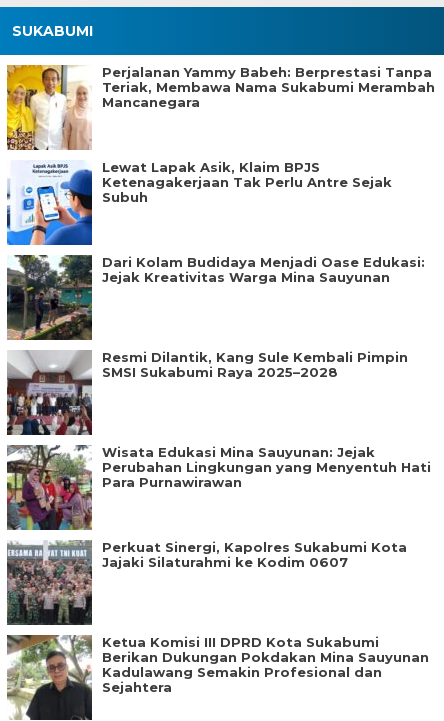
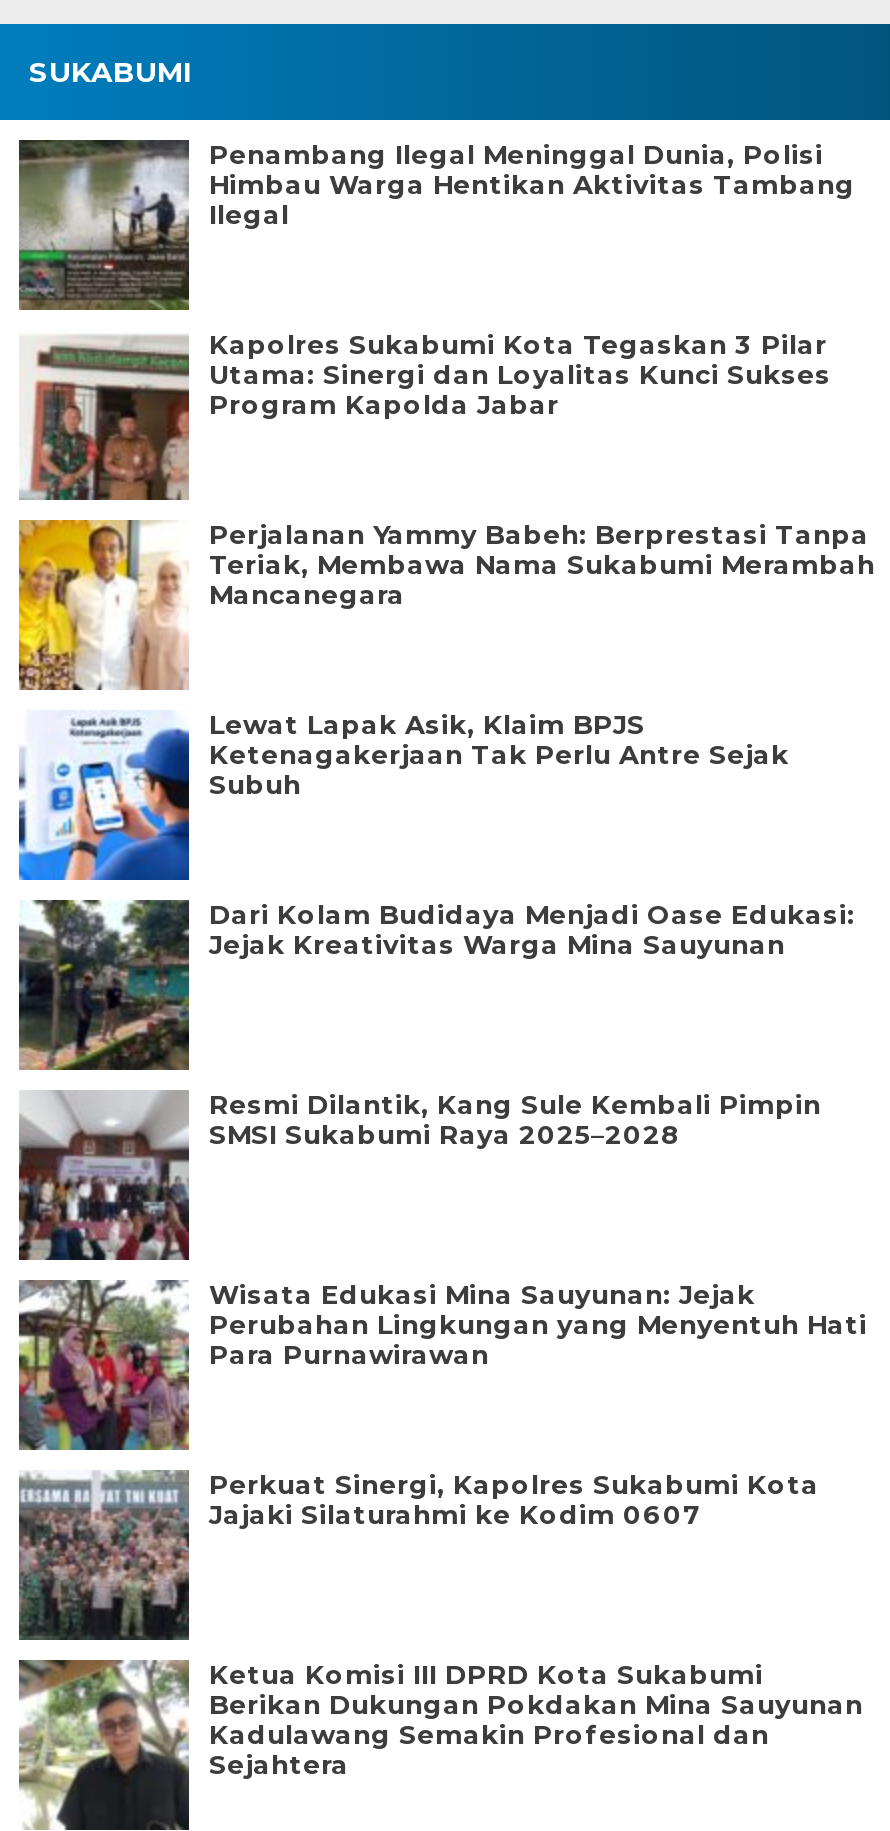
none -> [17,138,855,311] [image] | Penambang Ilegal Meninggal Dunia, Polisi | Himbau Warga Hentikan Aktivitas Tambang | Ilegal
none -> [19,328,831,503] [image] | Kapolres Sukabumi Kota Tegaskan 3 Pilar | Utama: Sinergi dan Loyalitas Kunci Sukses | Program Kapolda Jabar

